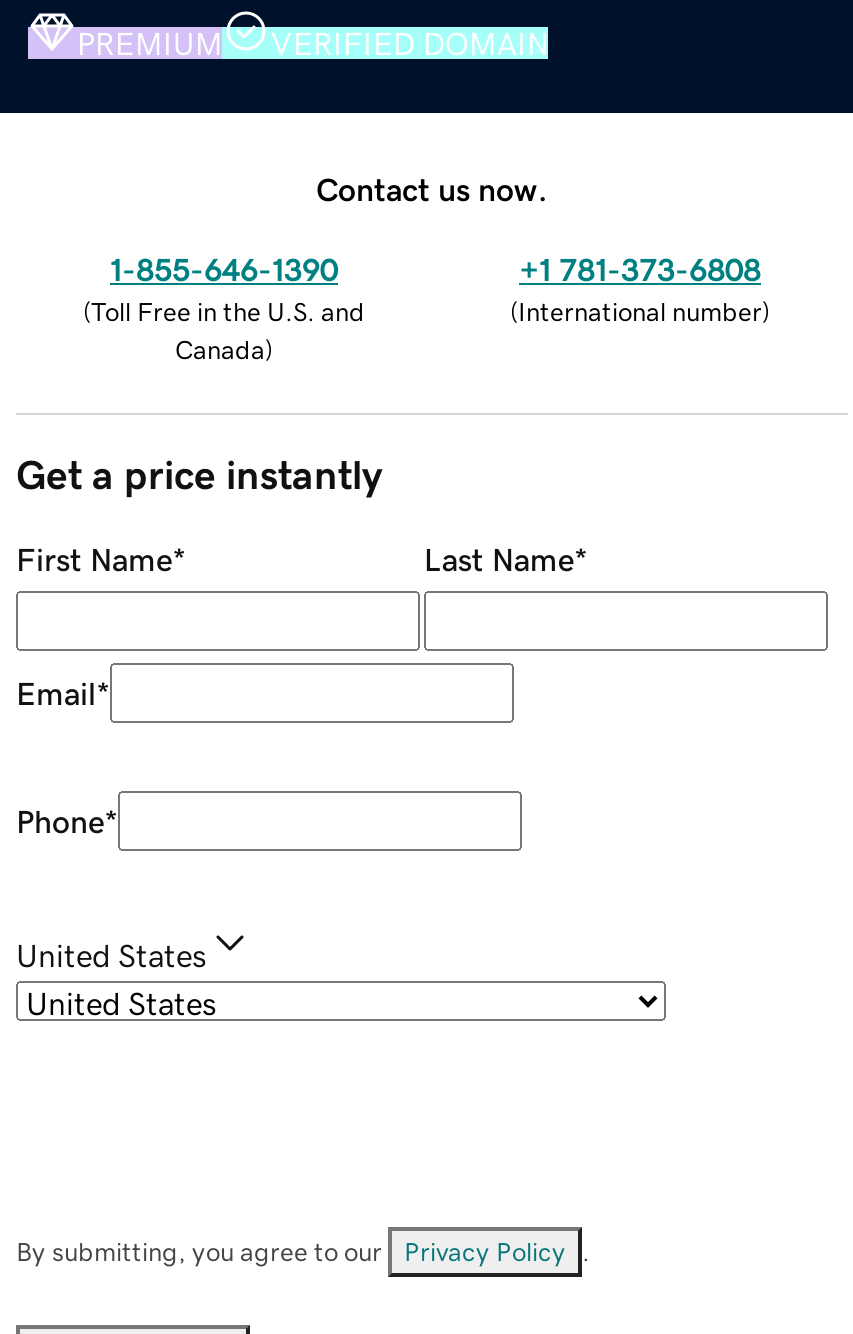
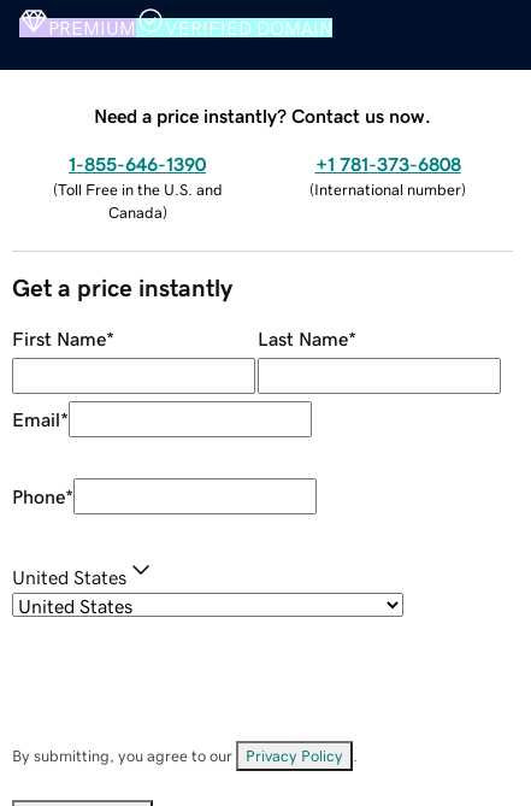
[316,172,548,204] Contact us now. -> [94,106,431,125] Need a price instantly? Contact us now.

